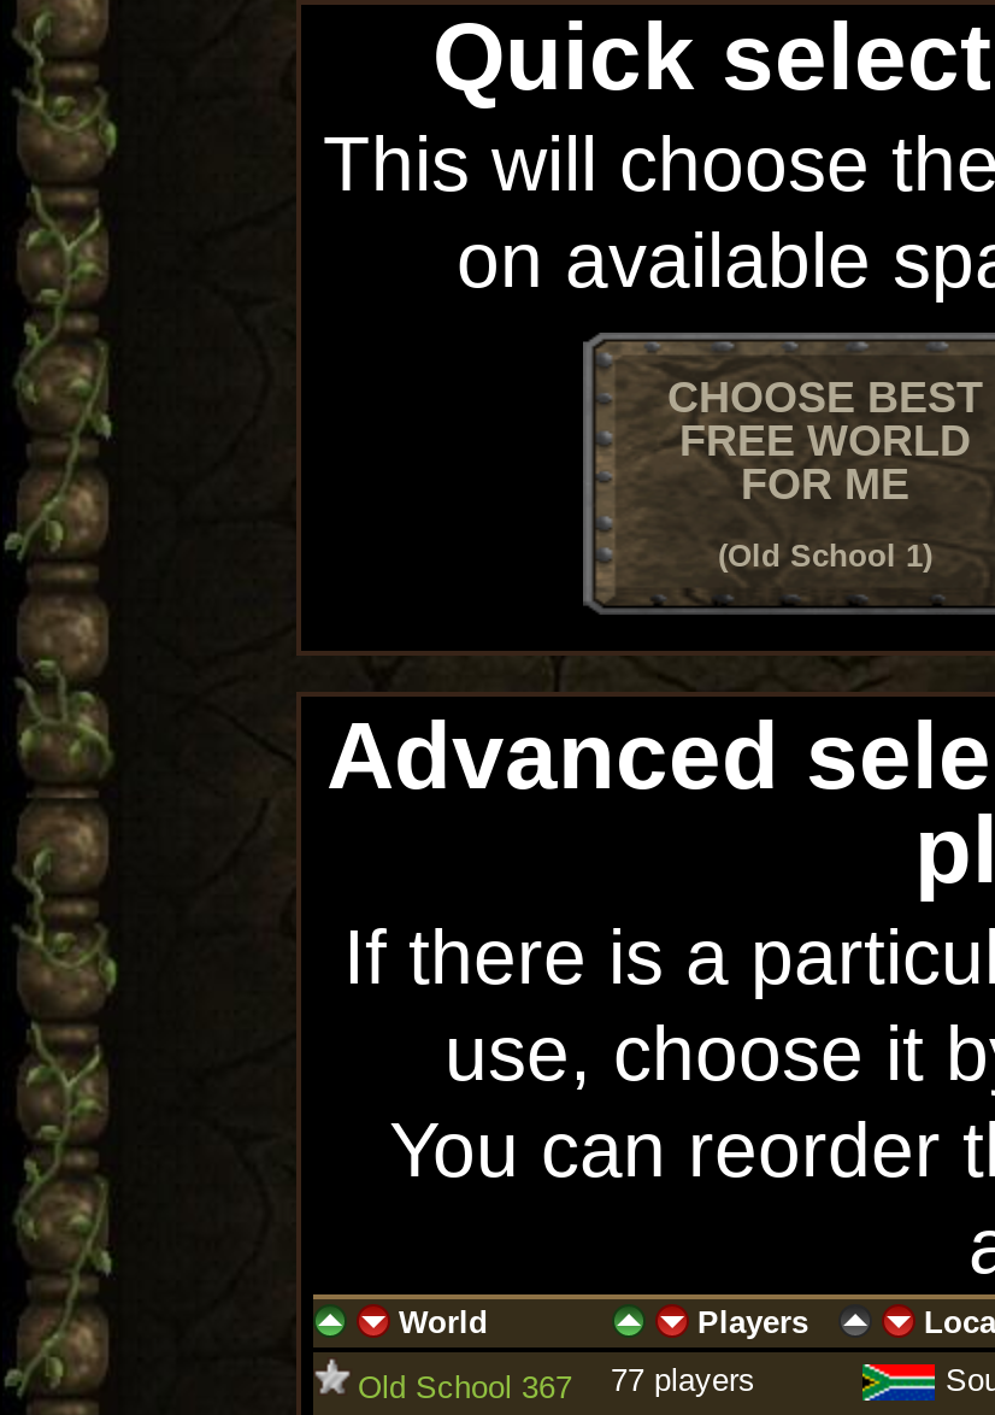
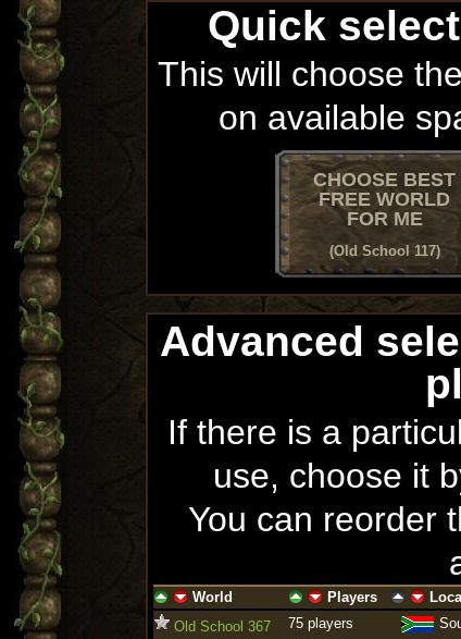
[718,538,932,574] (Old School 1) -> [329,243,440,259] (Old School 117)
[358,1362,755,1405] Old School 367 77 players -> [173,615,353,635] Old School 367 75 players

